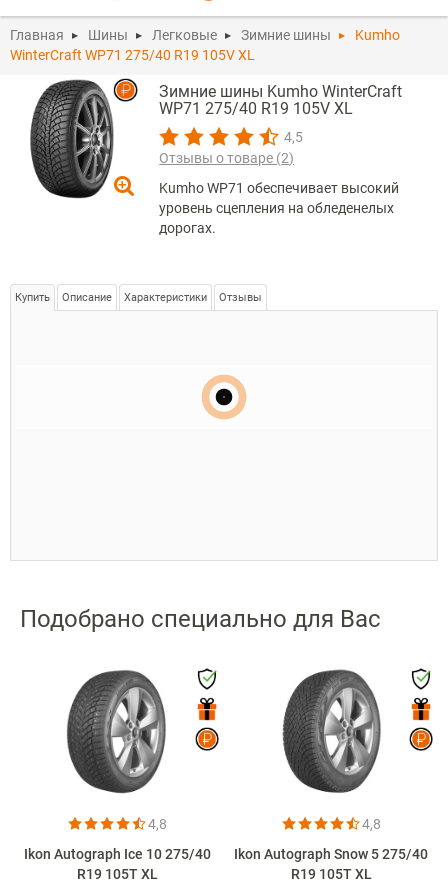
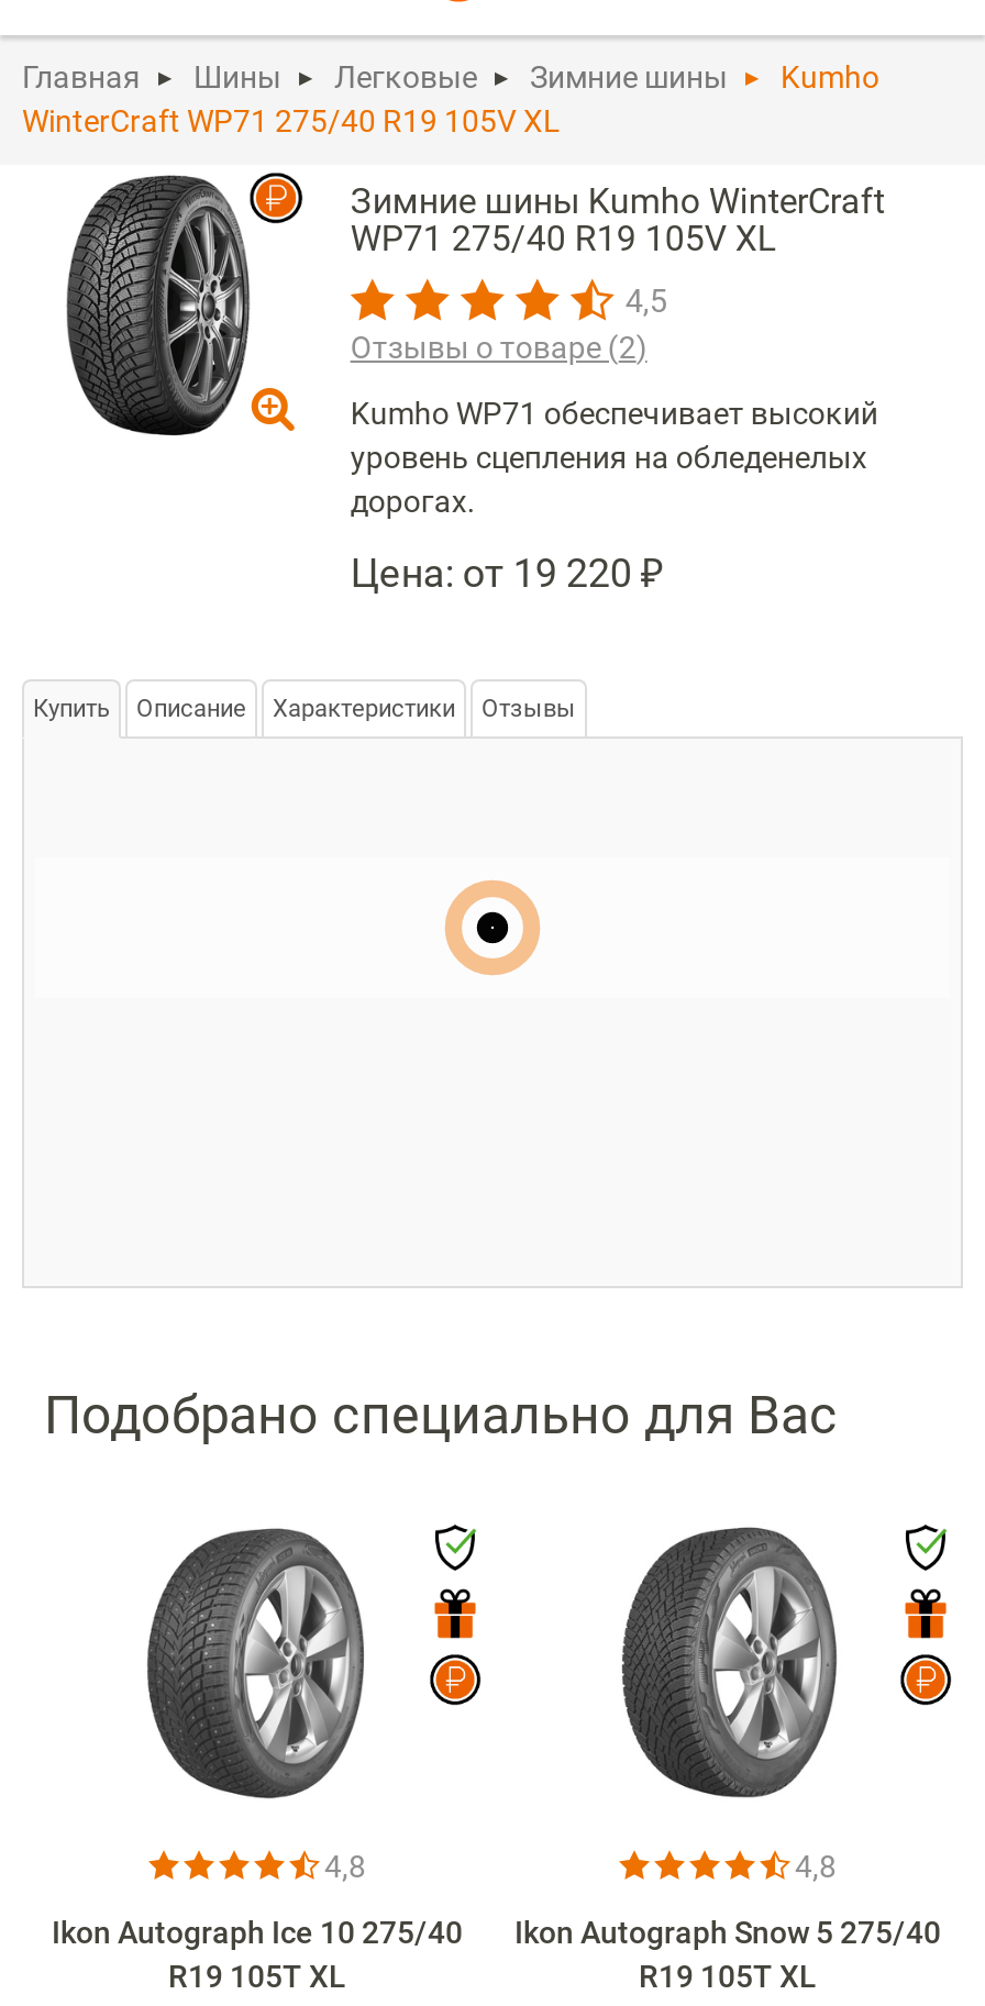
none -> [350,550,662,596] Цена: от 19 220 ₽

